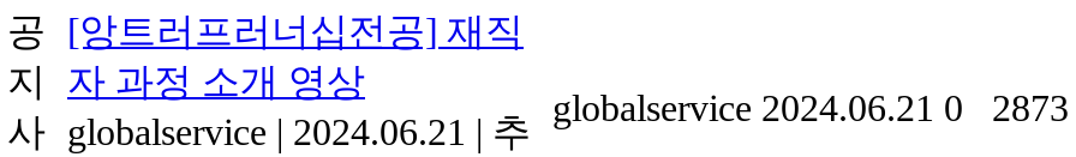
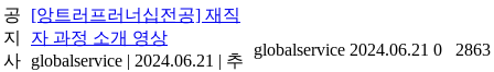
[552,87,1069,128] globalservice 2024.06.21 0 2873 -> [254,40,491,59] globalservice 2024.06.21 0 2863

